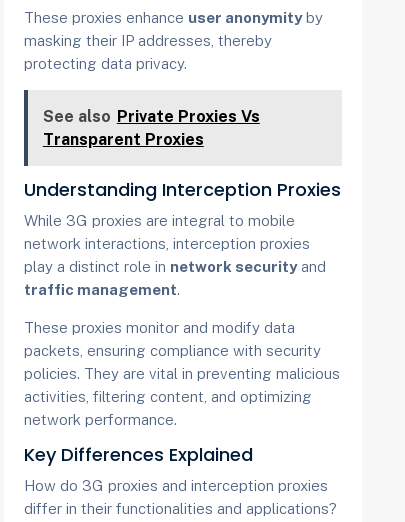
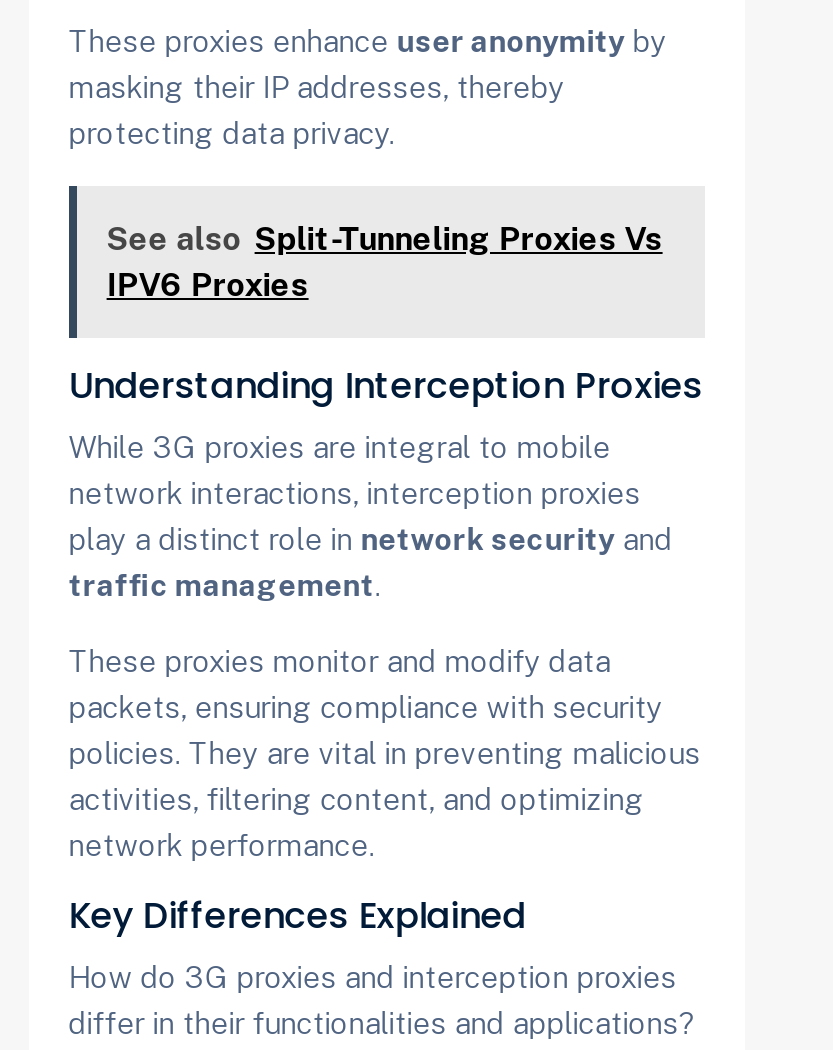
[43,107,260,126] See also Private Proxies Vs -> [107,220,663,258] See also Split-Tunneling Proxies Vs
[43,130,204,149] Transparent Proxies -> [107,266,309,304] IPV6 Proxies

